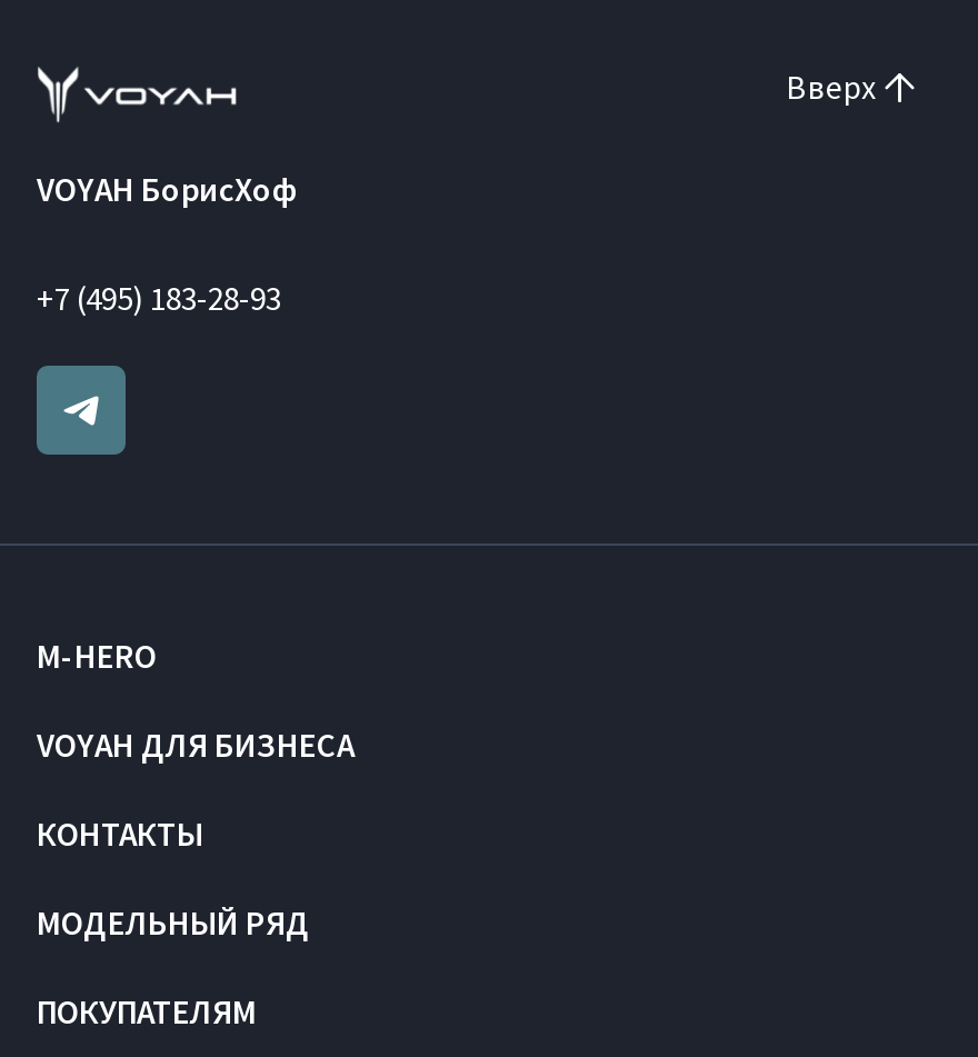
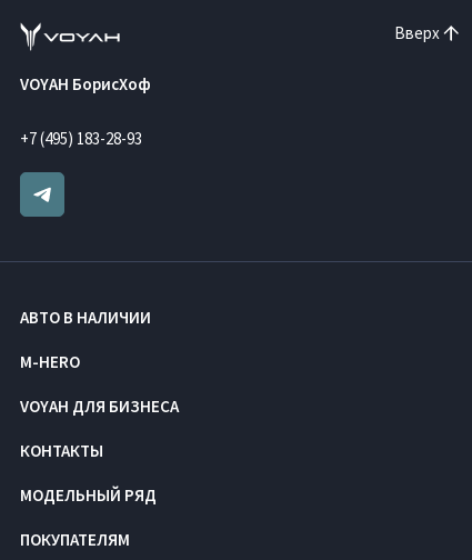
none -> [20,306,151,328] АВТО В НАЛИЧИИ

